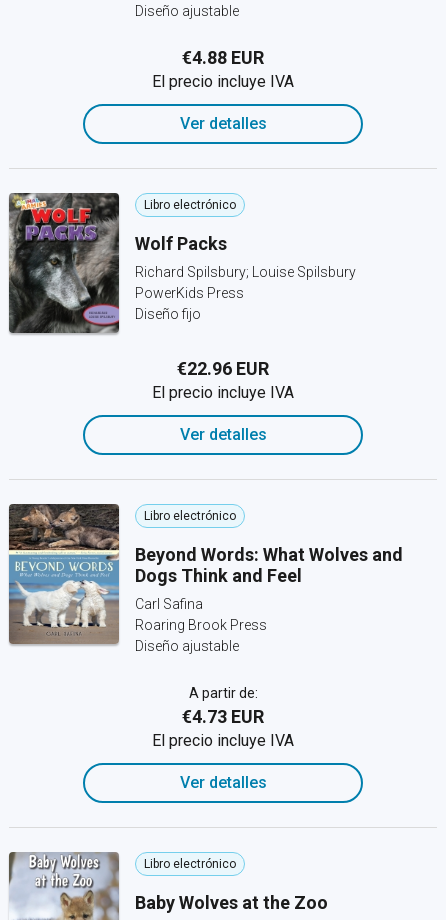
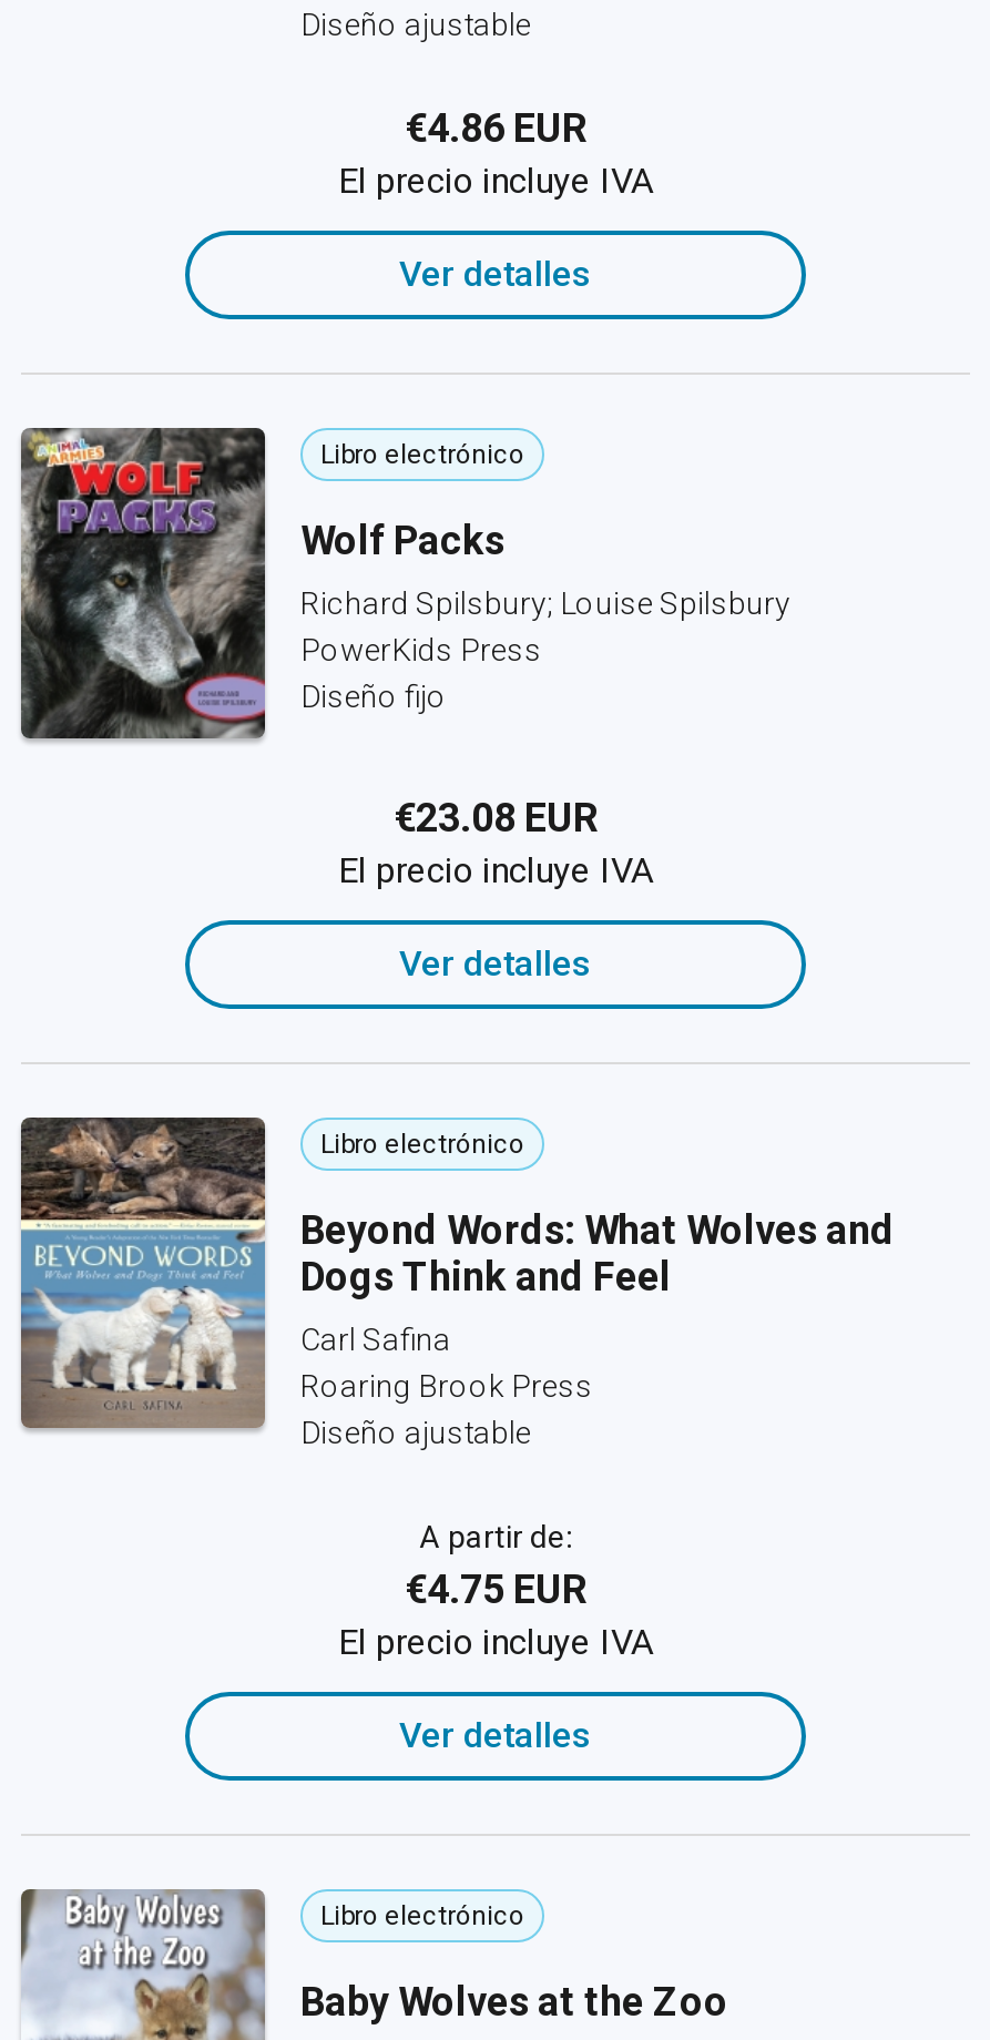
[182,47,264,68] €4.88 EUR -> [405,104,586,151] €4.86 EUR
[177,358,269,379] €22.96 EUR -> [394,794,598,840] €23.08 EUR
[182,706,264,727] €4.73 EUR -> [405,1565,586,1612] €4.75 EUR

